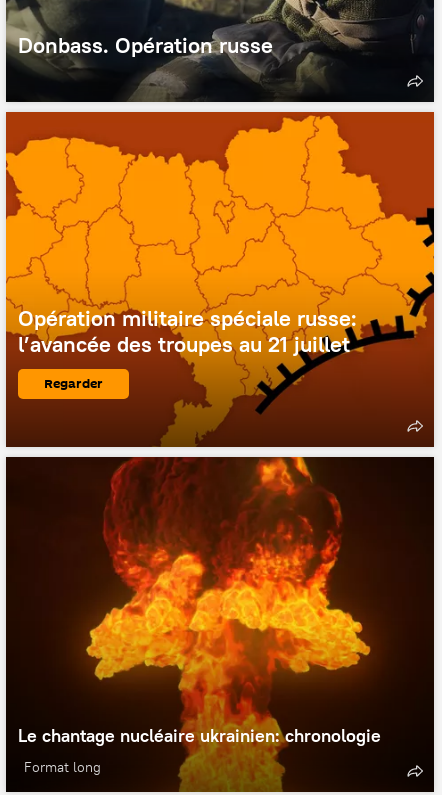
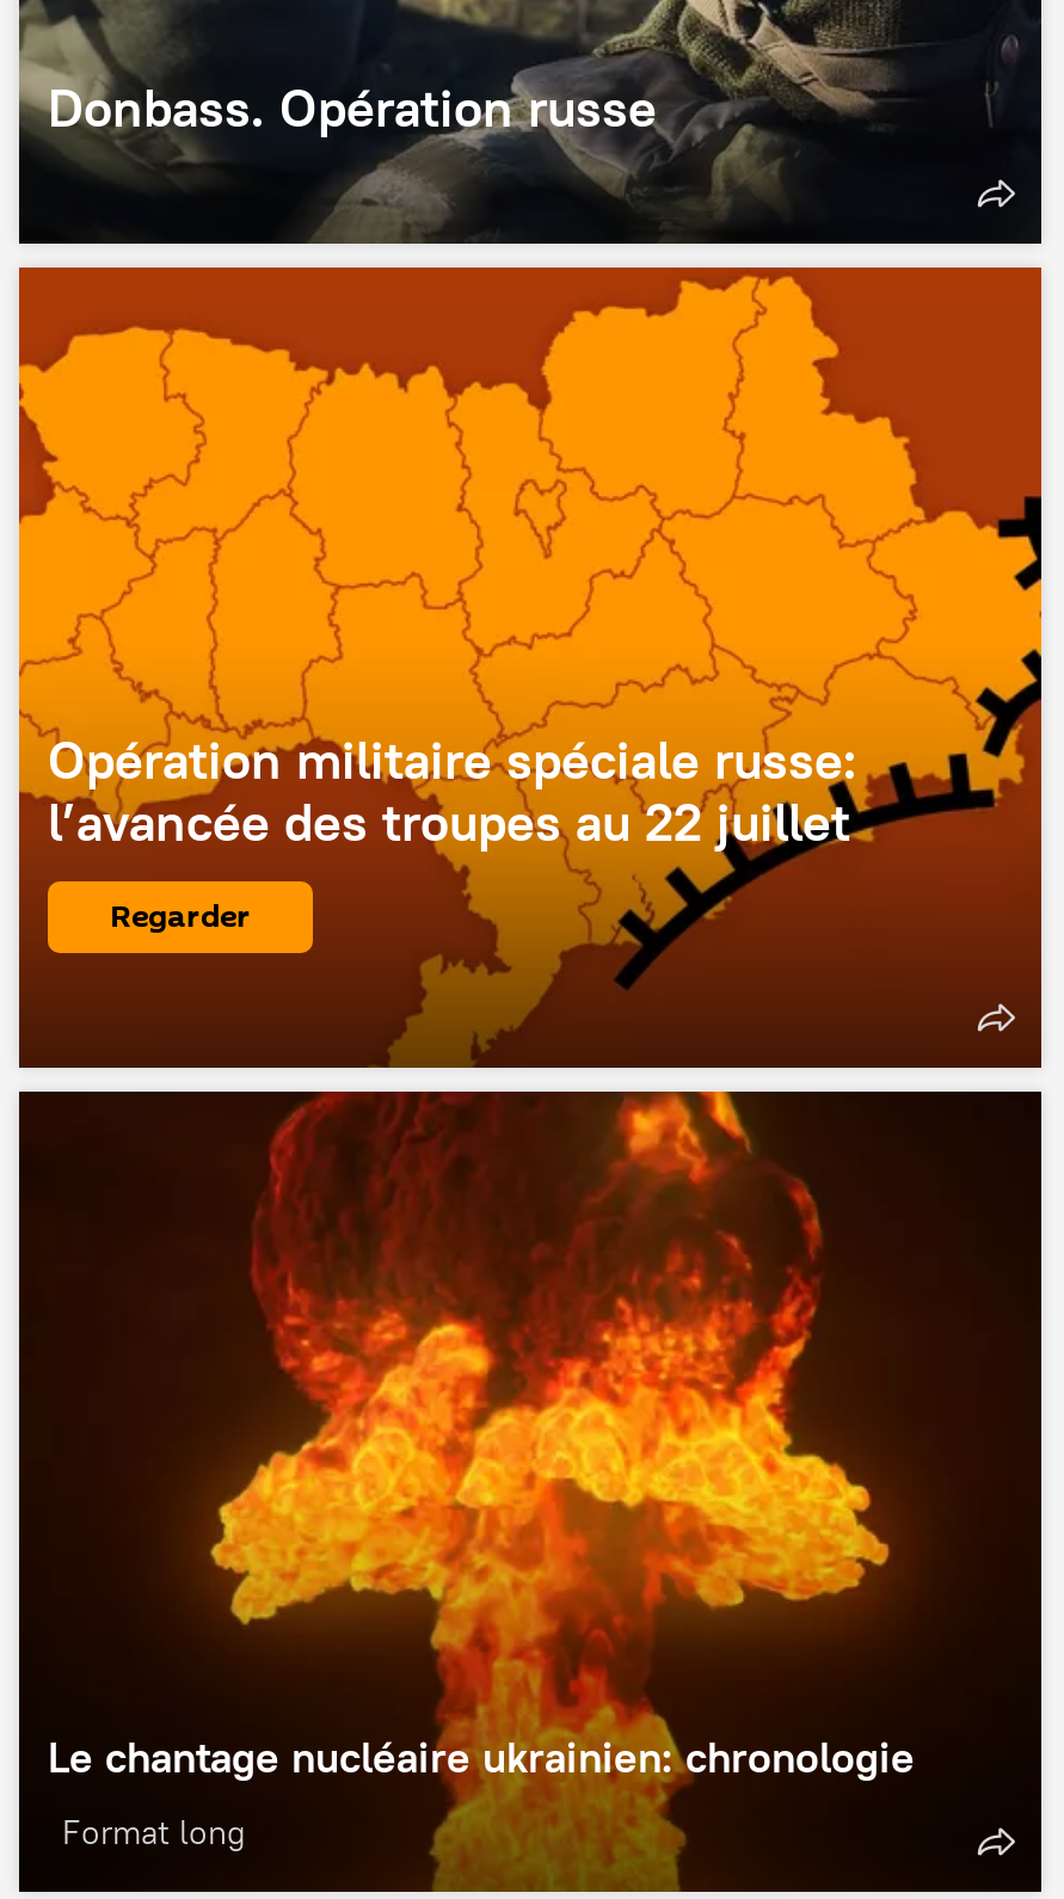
[18,330,350,358] l’avancée des troupes au 21 juillet -> [48,788,850,855] l’avancée des troupes au 22 juillet

